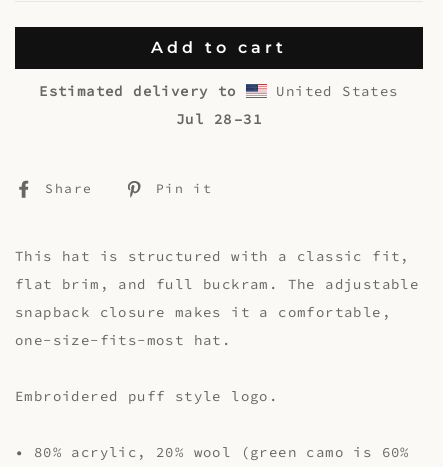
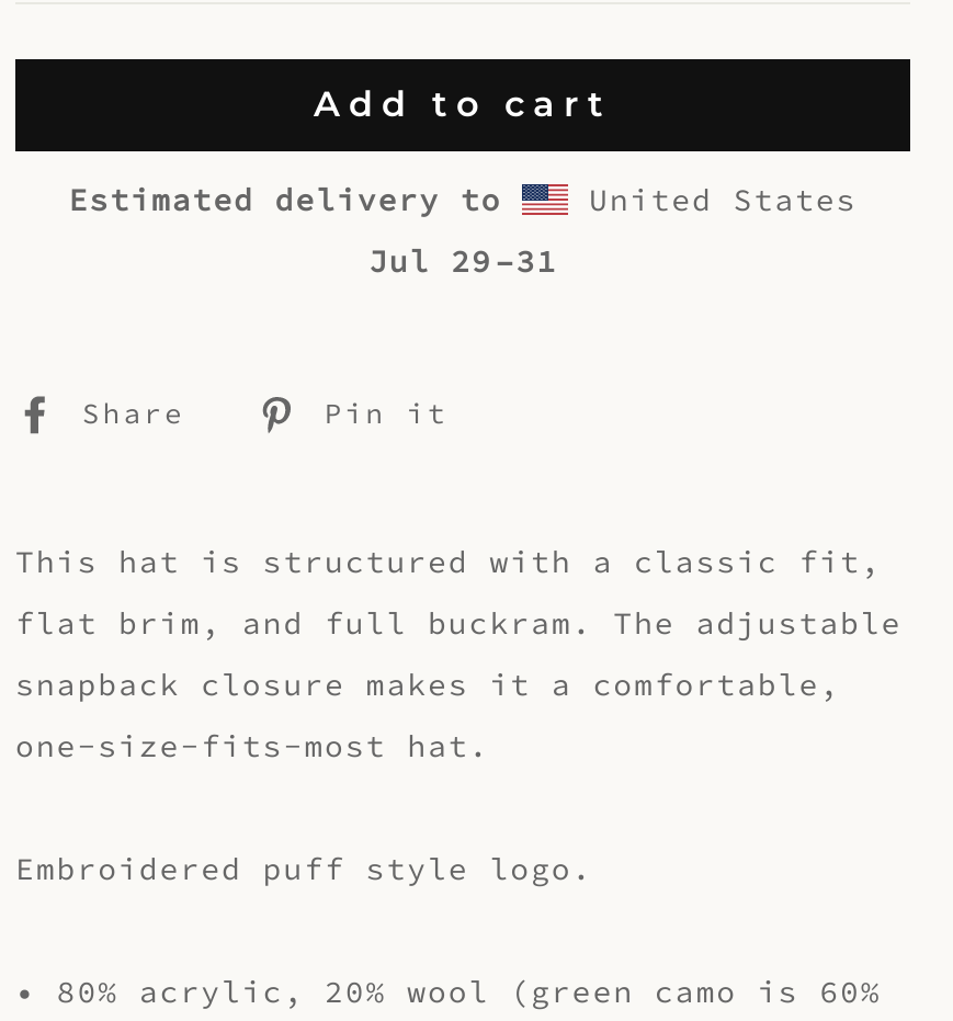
[176,110,262,128] Jul 28–31 -> [368,241,557,281] Jul 29–31

